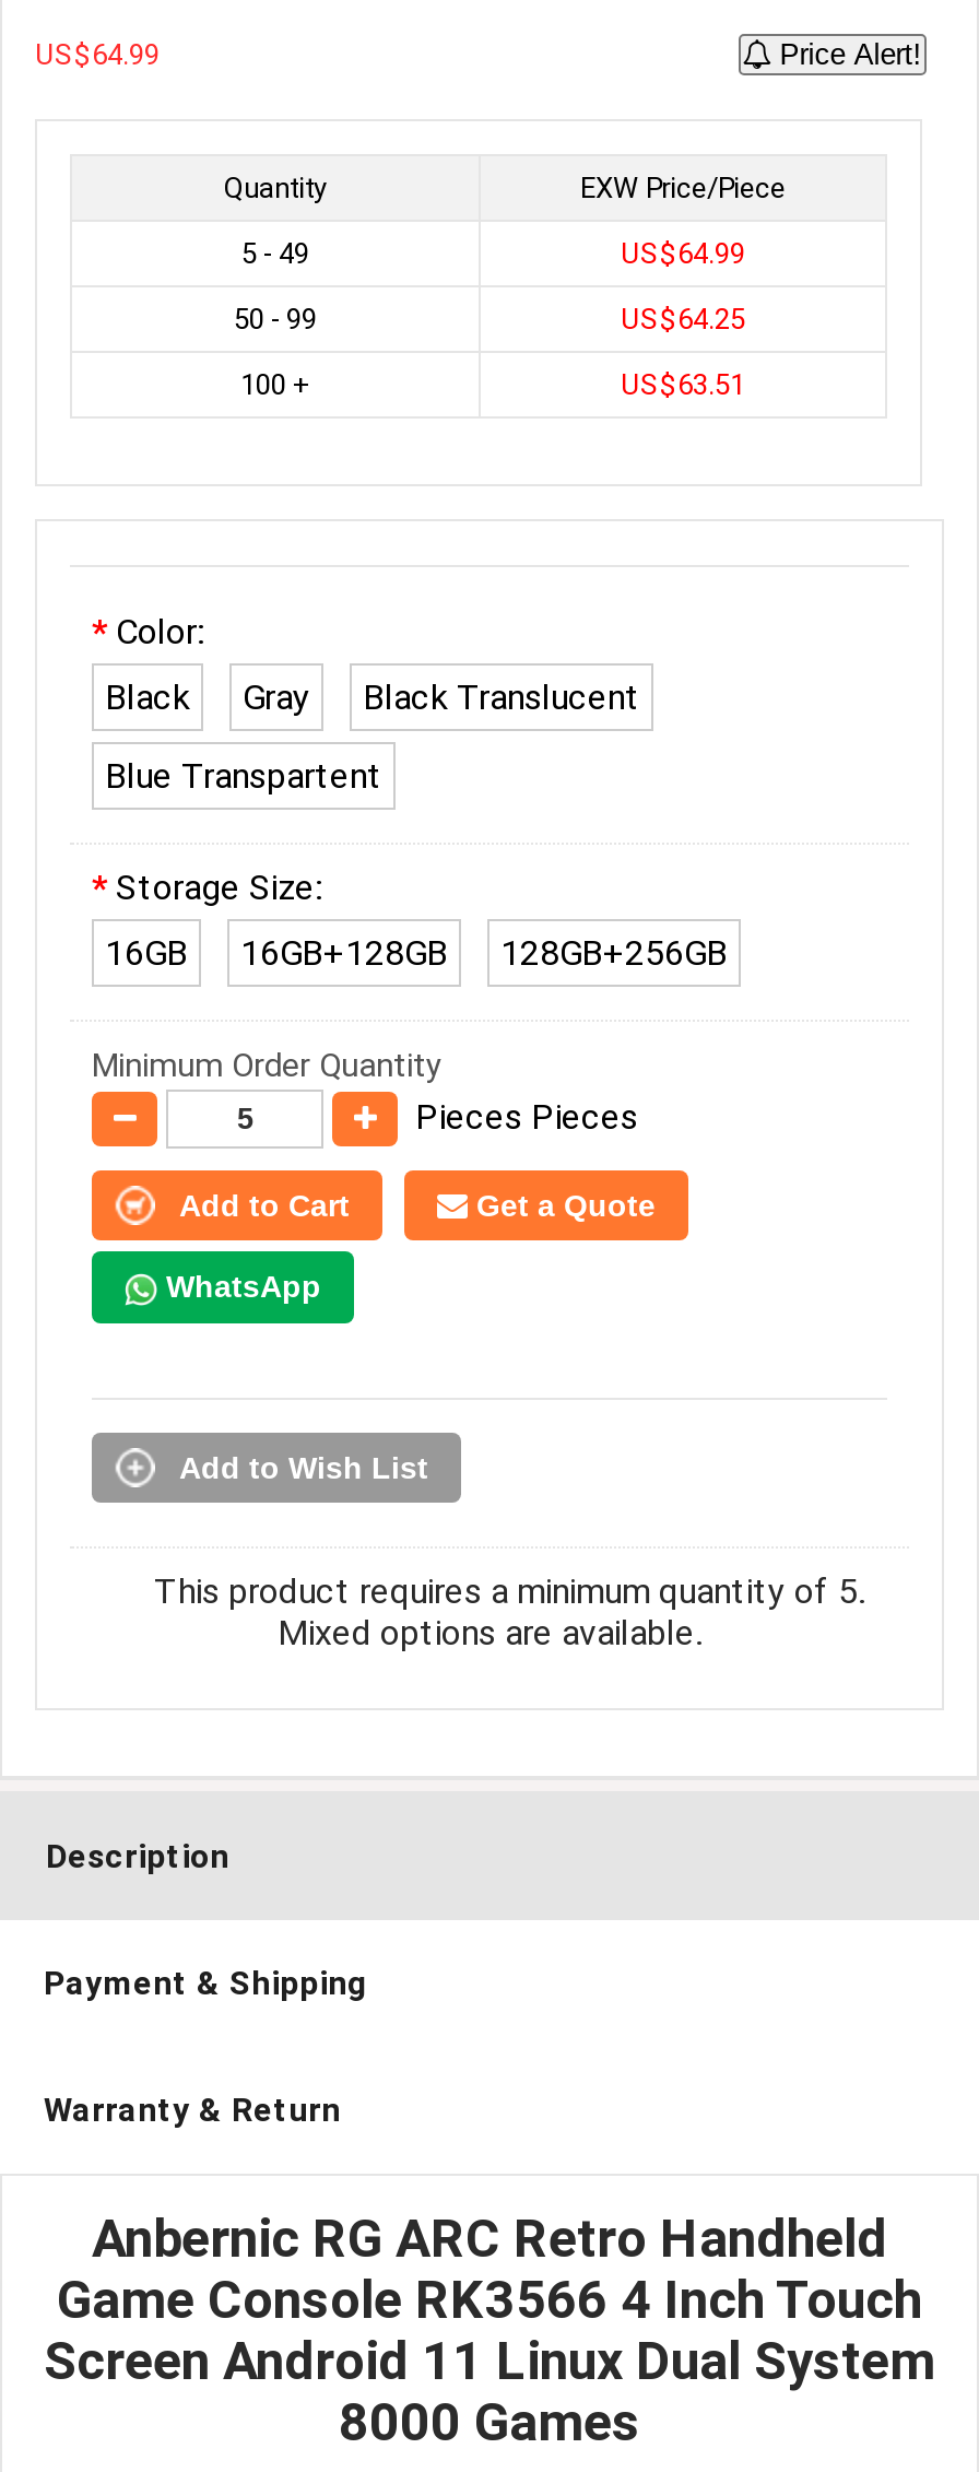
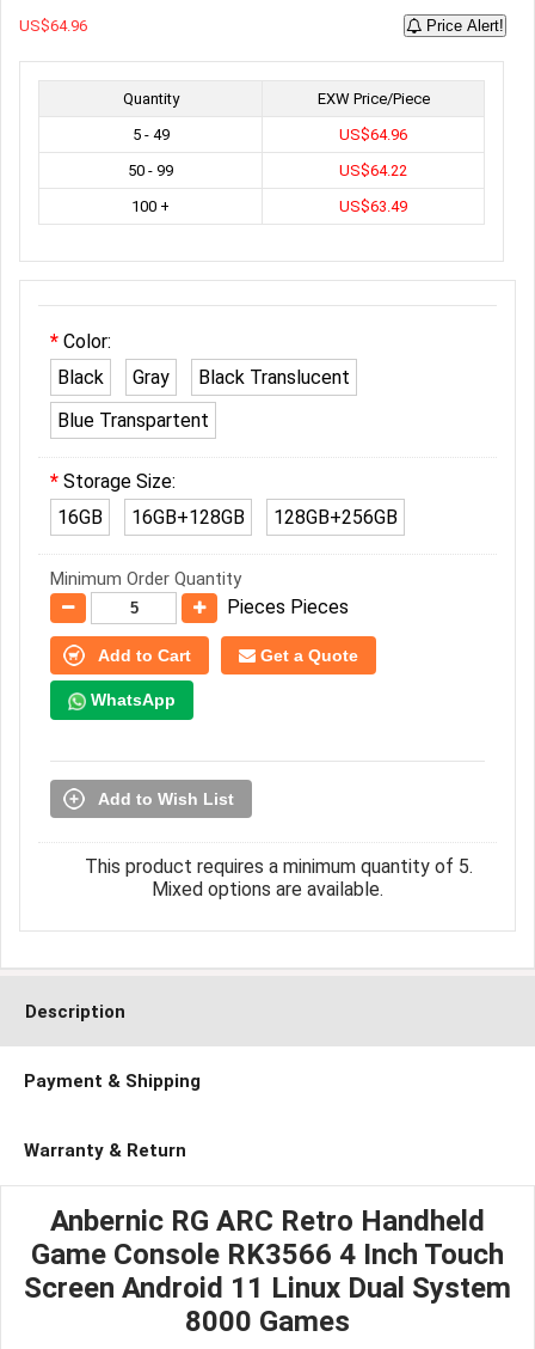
[35,38,160,71] US$64.99 -> [19,17,87,35] US$64.96
[621,237,745,270] US$64.99 -> [339,126,407,144] US$64.96
[621,303,745,336] US$64.25 -> [339,161,407,179] US$64.22
[621,368,745,401] US$63.51 -> [339,197,407,215] US$63.49

